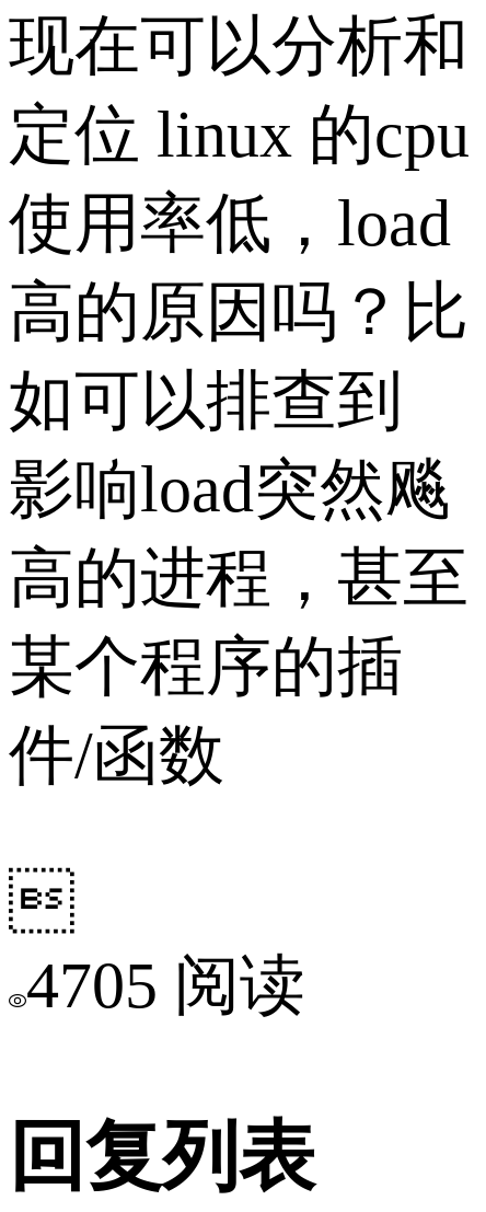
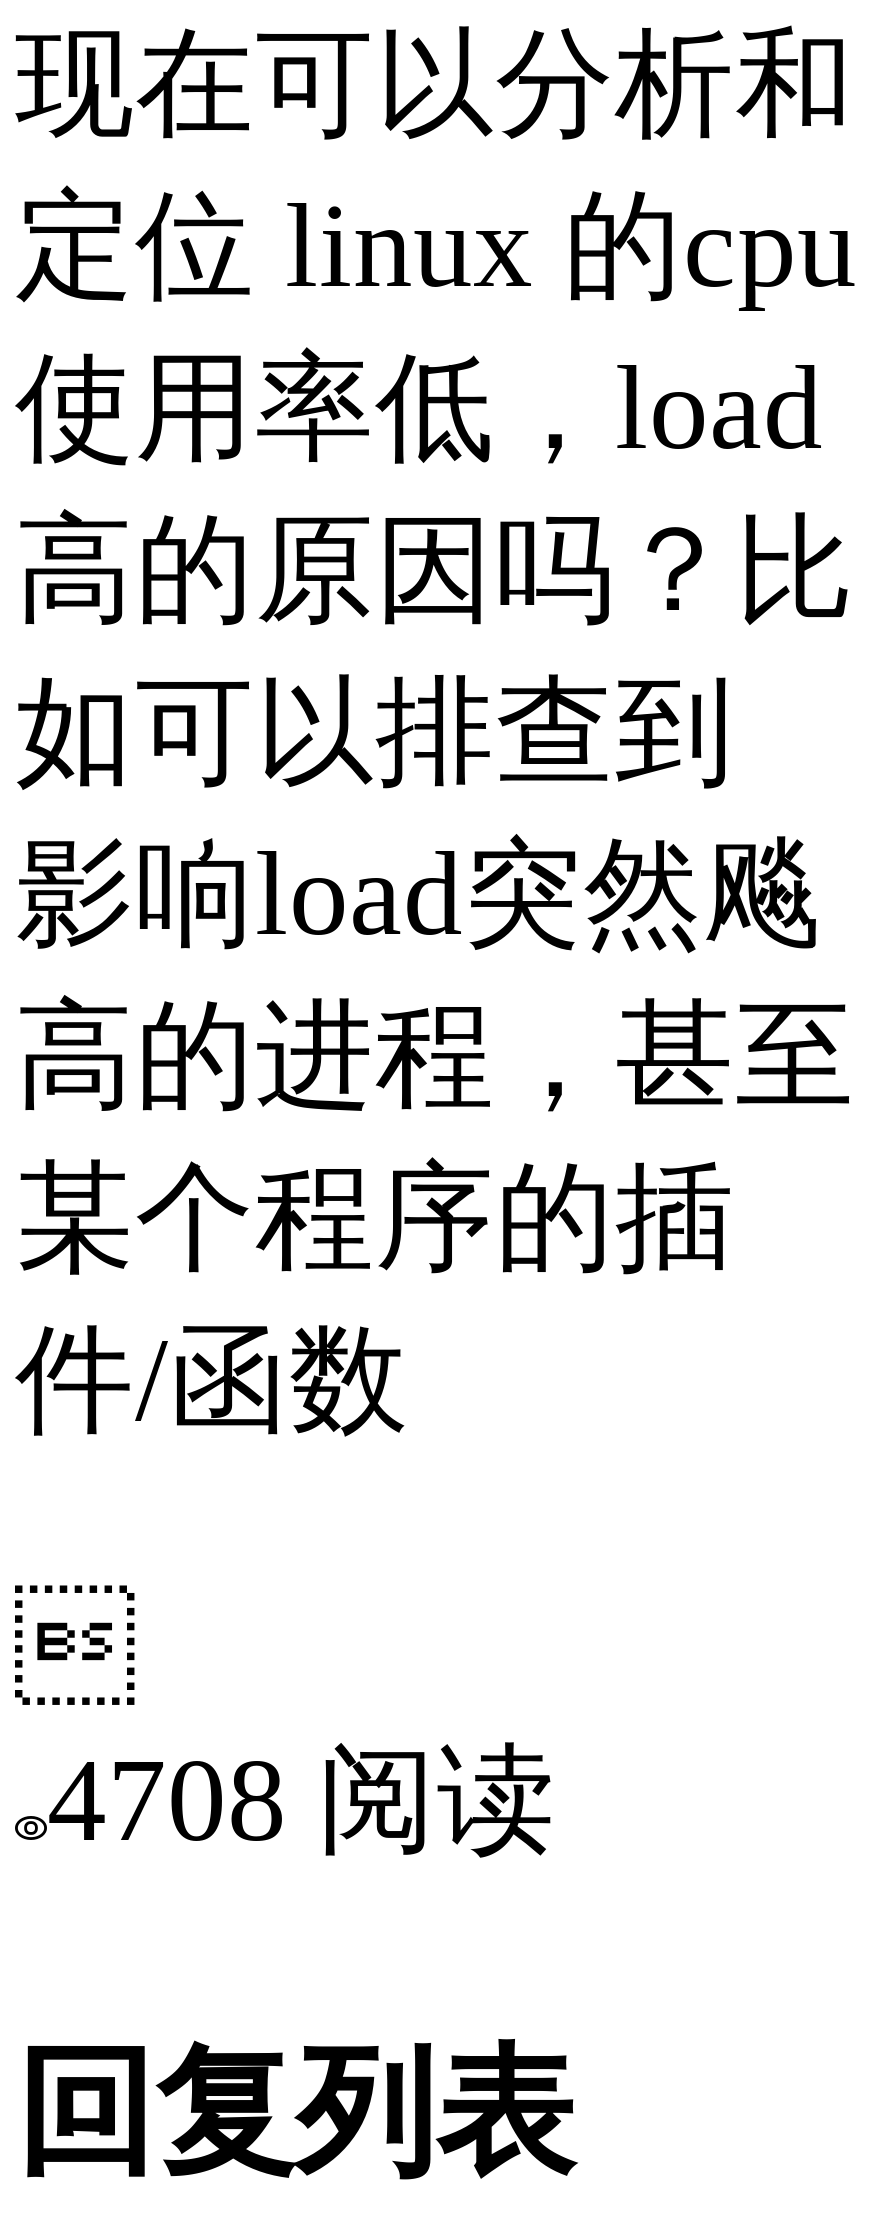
[26,949,305,1021] 4705 阅读 -> [47,1733,557,1865] 4708 阅读

